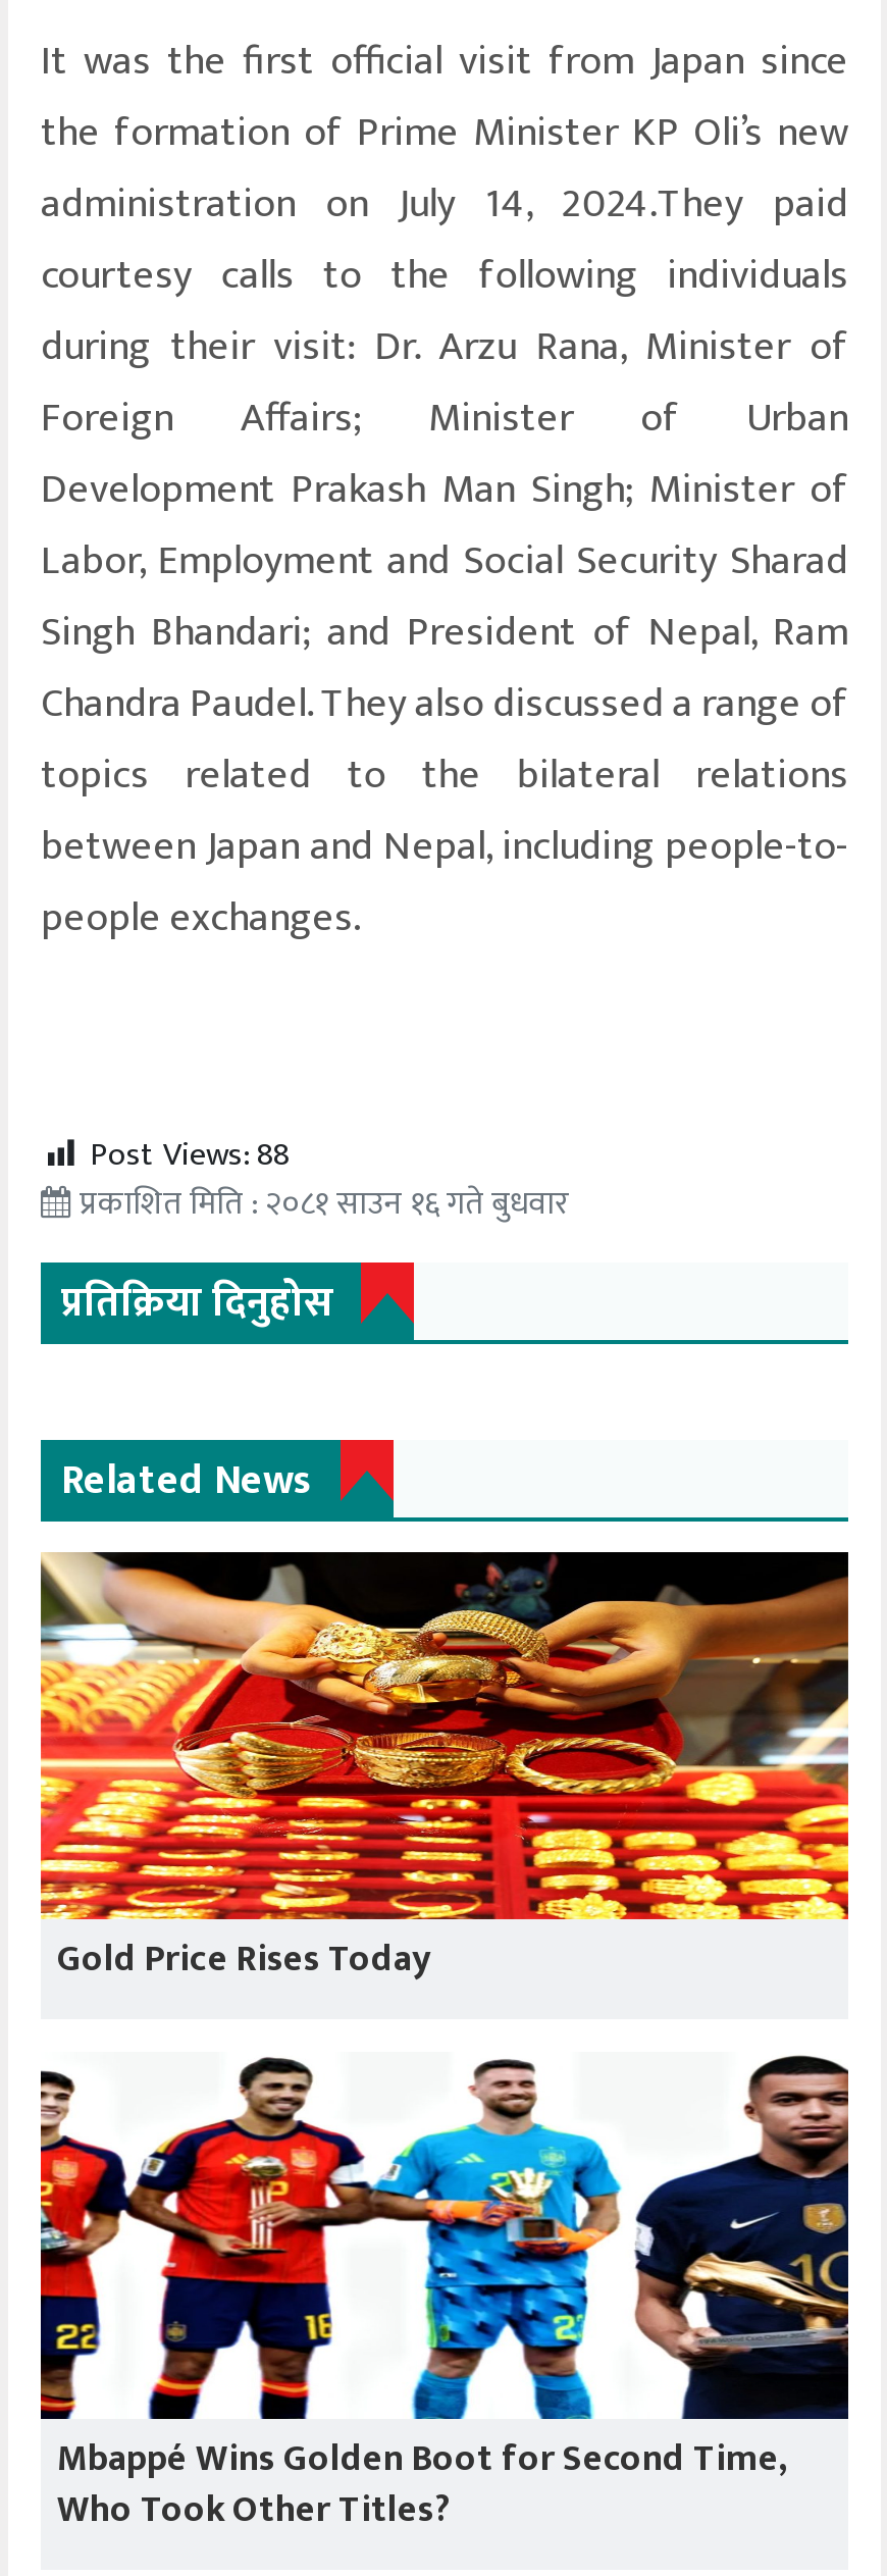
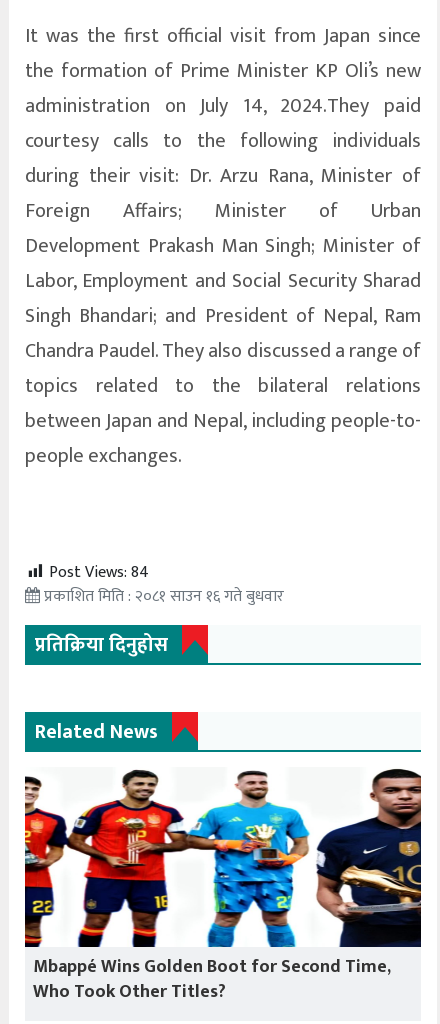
[90,1127,290,1183] Post Views: 88 -> [49,559,149,586] Post Views: 84
[39,1550,850,1990] [image] | Gold Price Rises Today -> none

